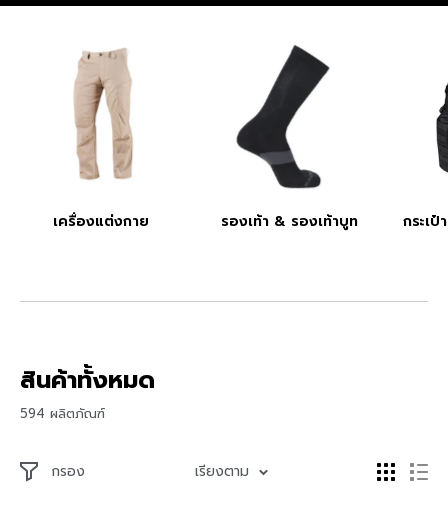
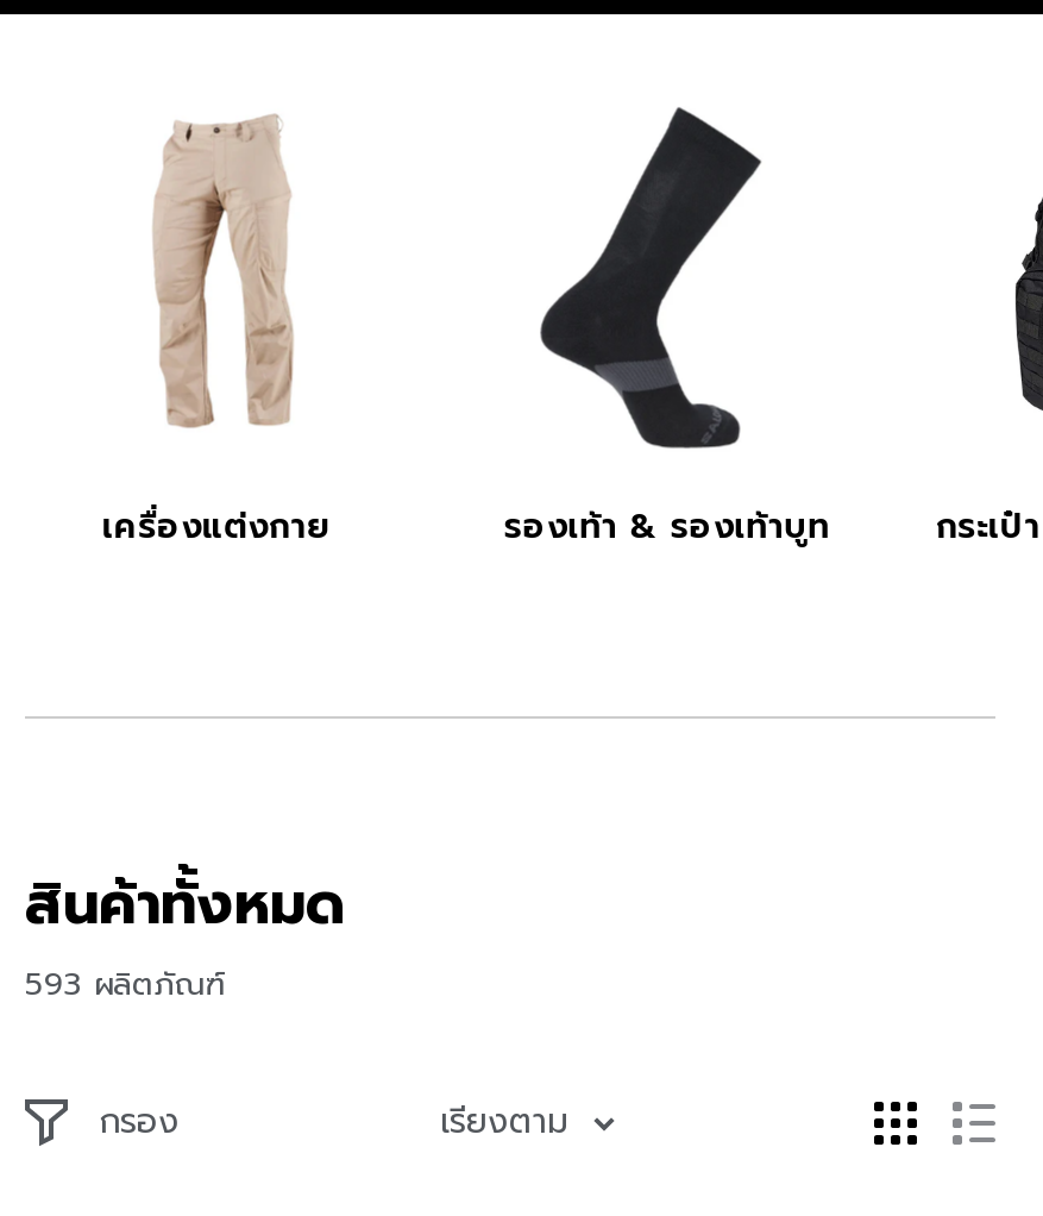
[20,404,105,423] 594 ผลิตภัณฑ์ -> [25,961,225,1006] 593 ผลิตภัณฑ์

